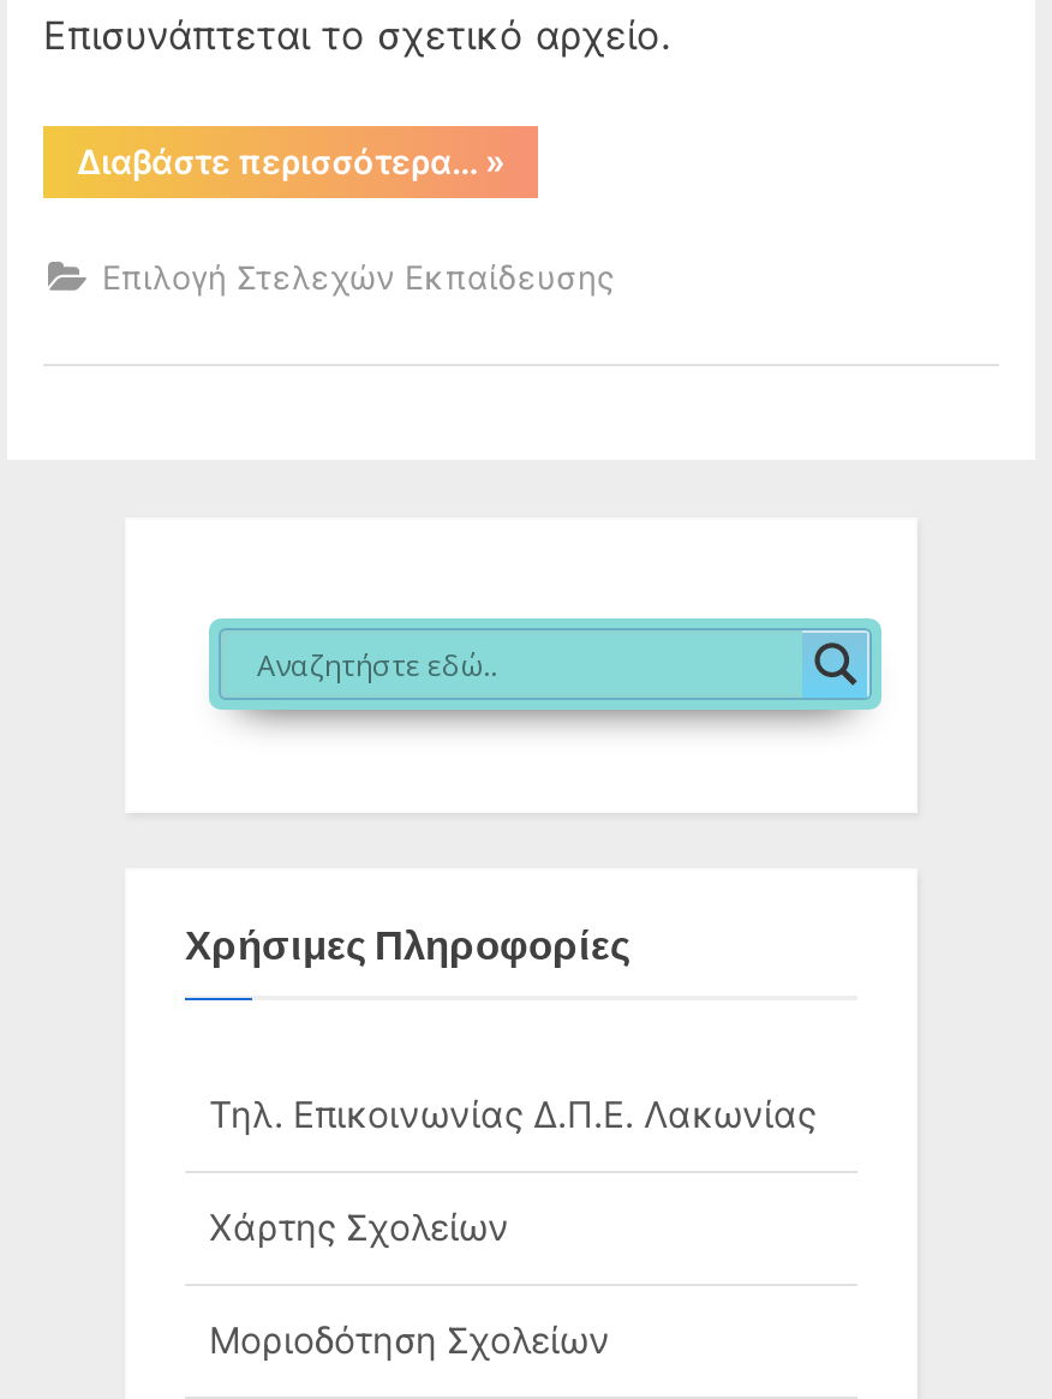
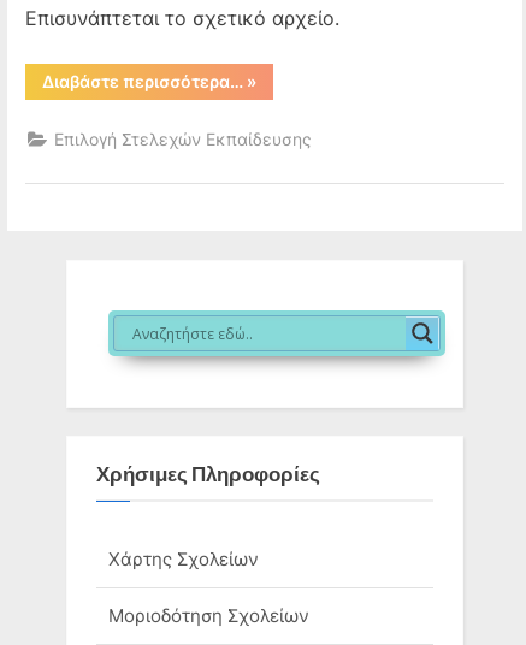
[209,1093,817,1138] Τηλ. Επικοινωνίας Δ.Π.Ε. Λακωνίας -> none

